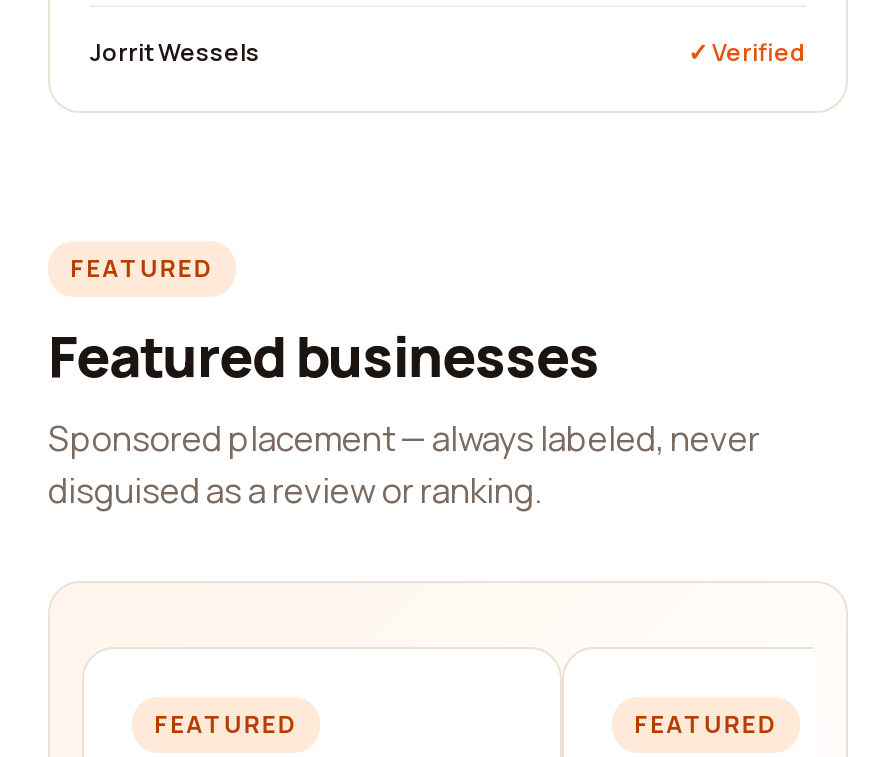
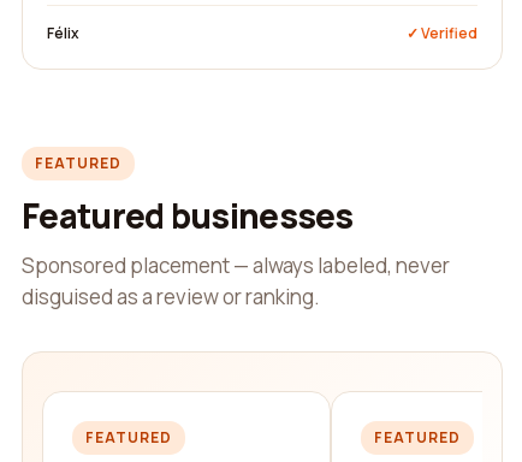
[90,35,260,69] Jorrit Wessels -> [47,23,79,43] Félix

